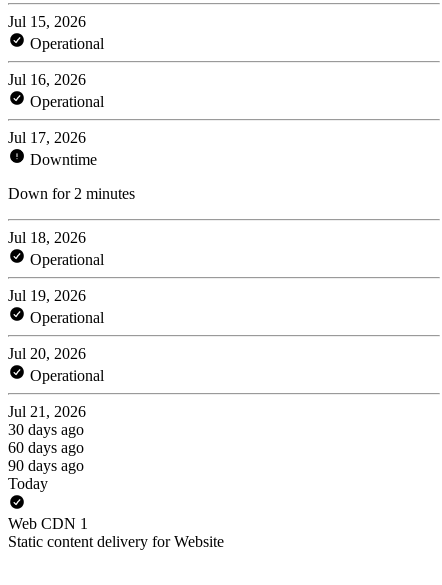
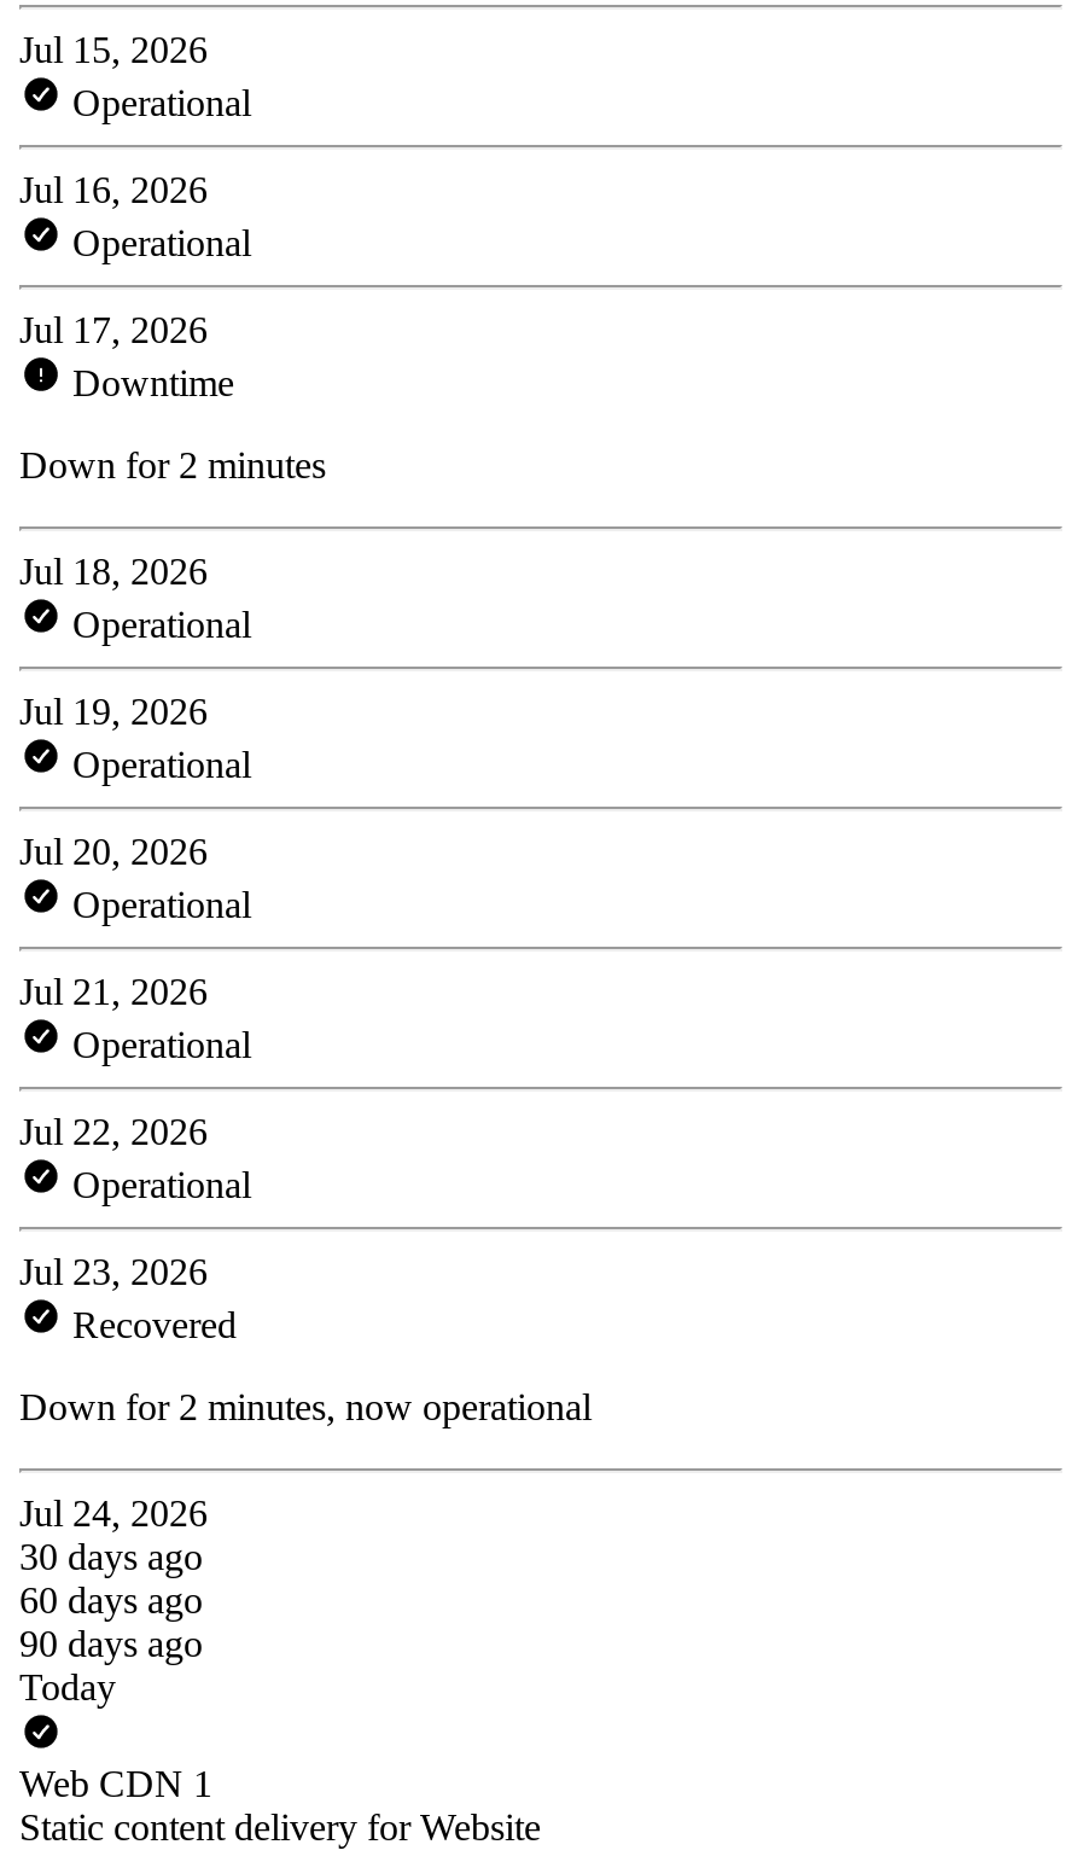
none -> [19,1024,592,1533] Operational | Jul 22, 2026 | Operational | Jul 23, 2026 | Recovered | Down for 2 minutes, now operational | Jul 24, 2026

